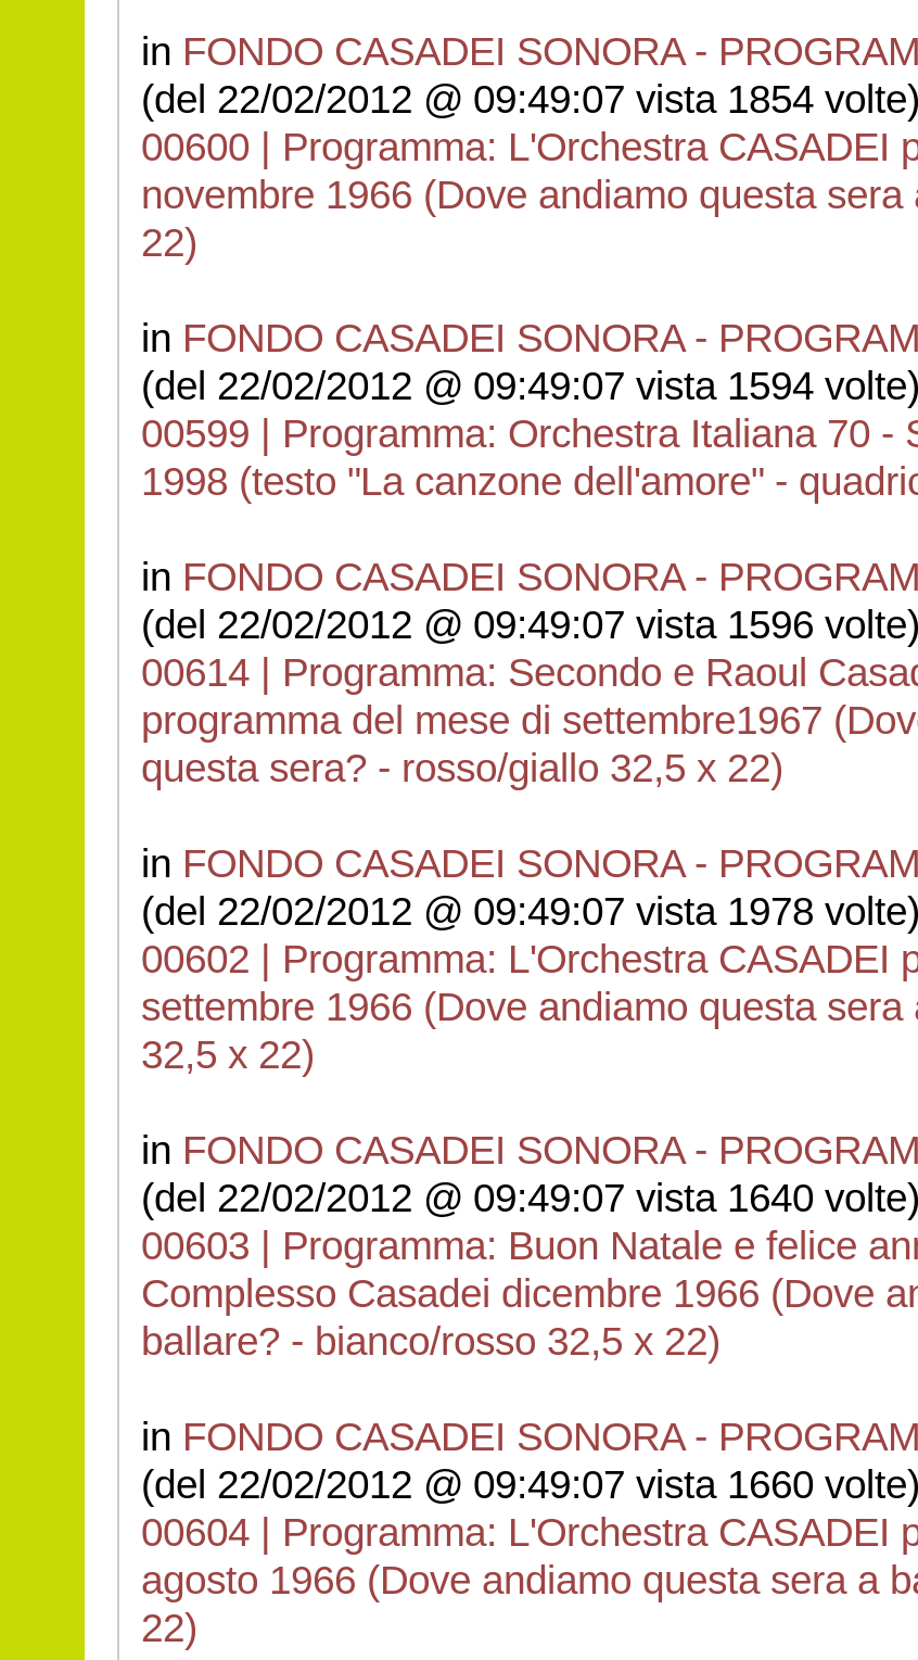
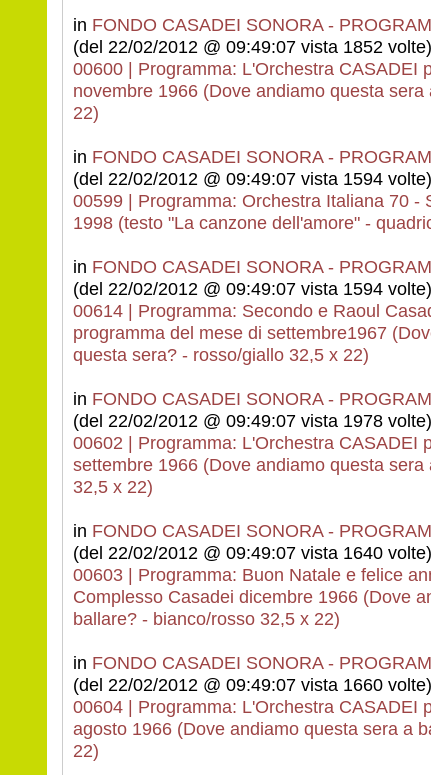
[141,75,918,121] (del 22/02/2012 @ 09:49:07 vista 1854 volte) -> [73,36,431,57] (del 22/02/2012 @ 09:49:07 vista 1852 volte)
[141,601,918,646] (del 22/02/2012 @ 09:49:07 vista 1596 volte) -> [73,278,431,299] (del 22/02/2012 @ 09:49:07 vista 1594 volte)

